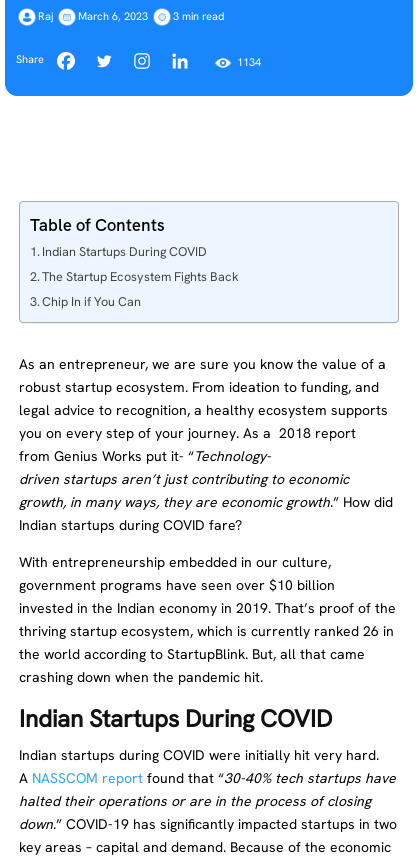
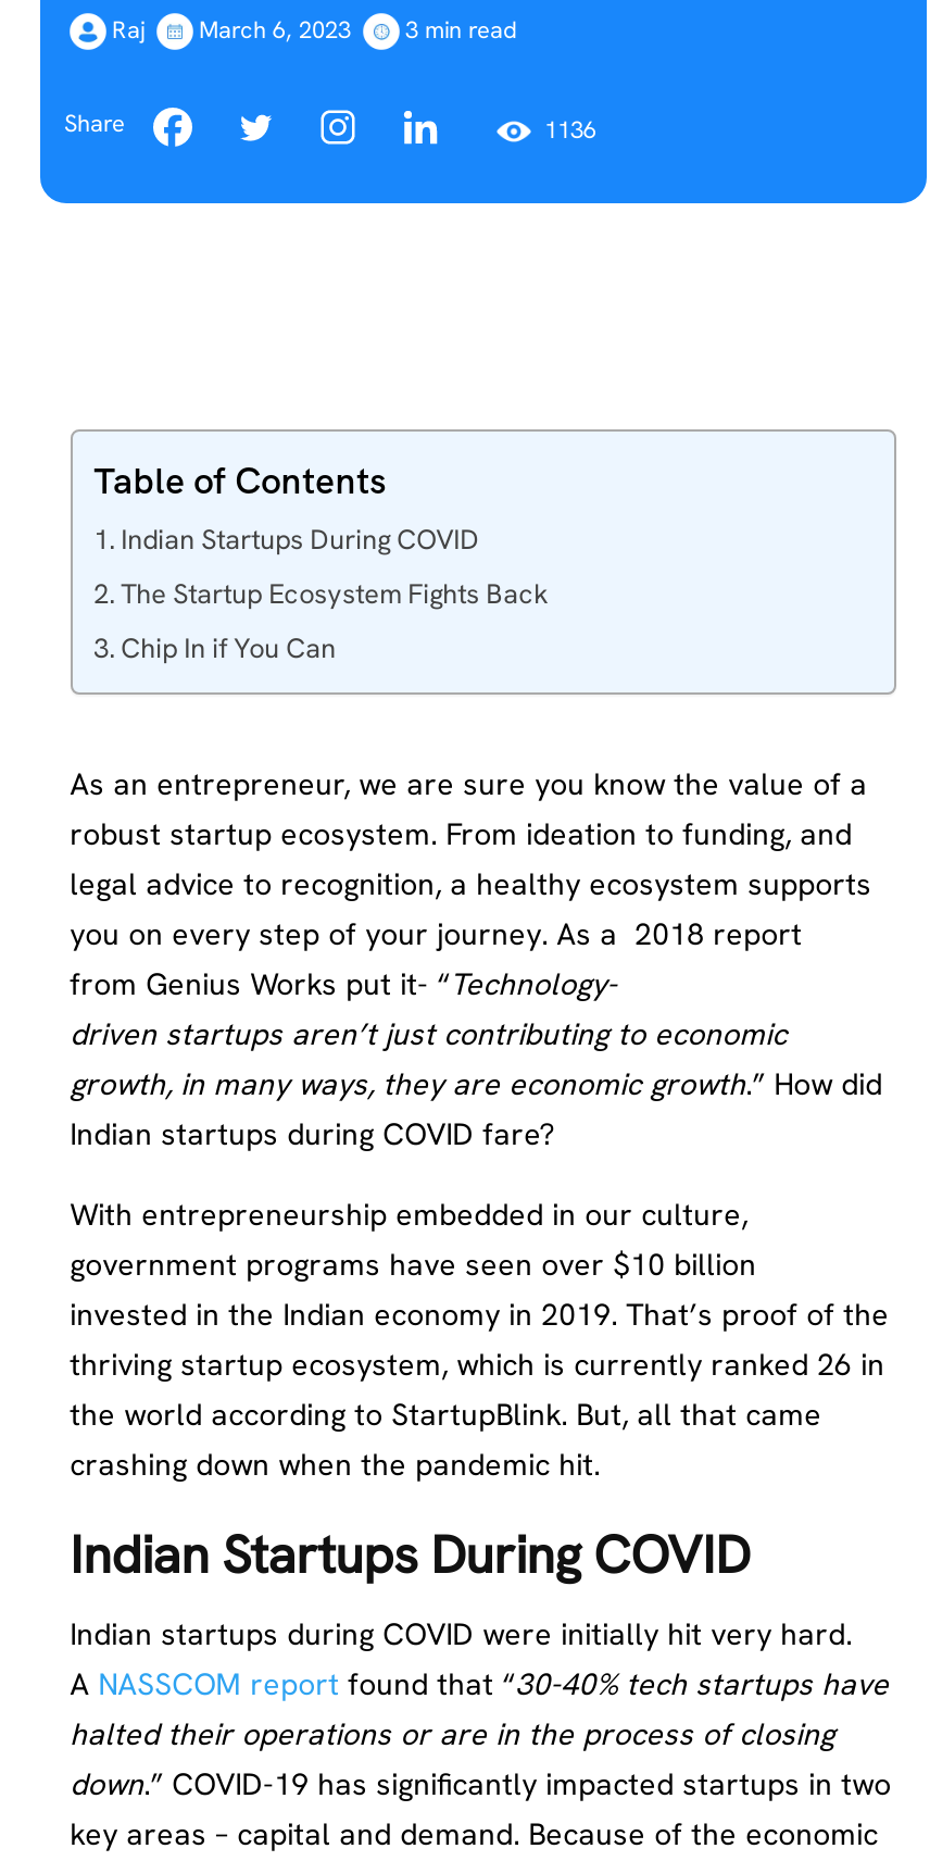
[234,55,261,69] 1134 -> [538,113,596,144] 1136

